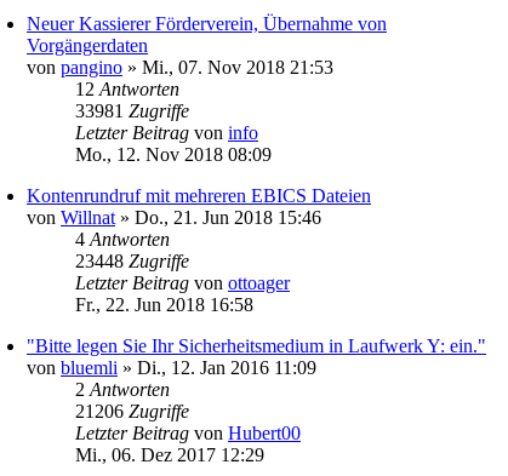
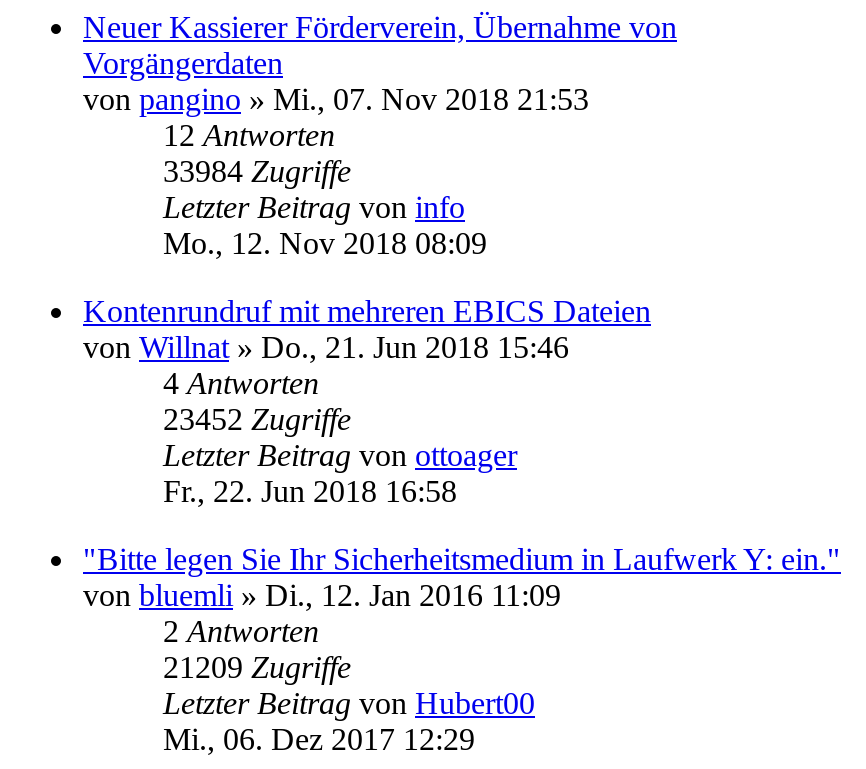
[75,100,189,121] 33981 Zugriffe -> [163,154,351,188] 33984 Zugriffe
[75,251,189,271] 23448 Zugriffe -> [163,402,351,436] 23452 Zugriffe
[75,401,189,421] 21206 Zugriffe -> [163,650,351,684] 21209 Zugriffe

